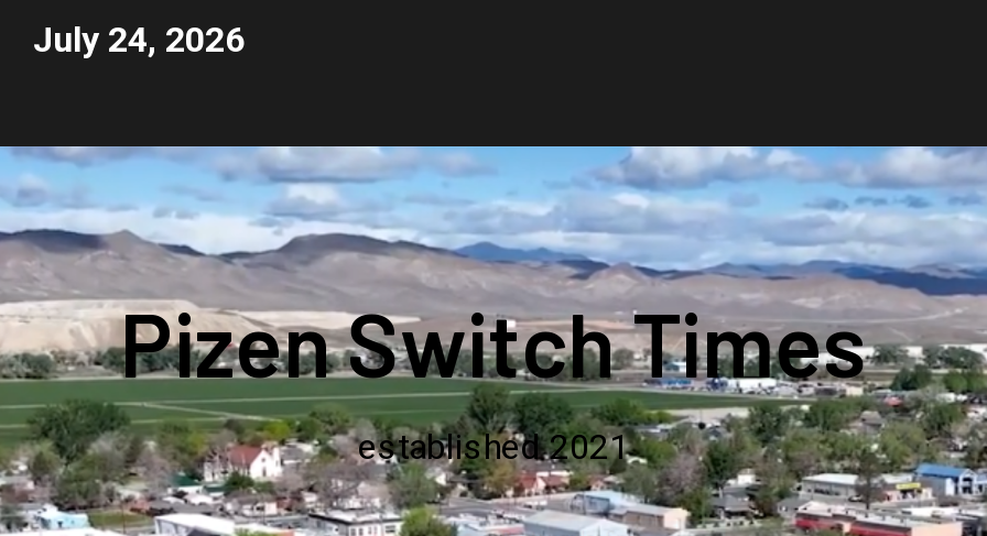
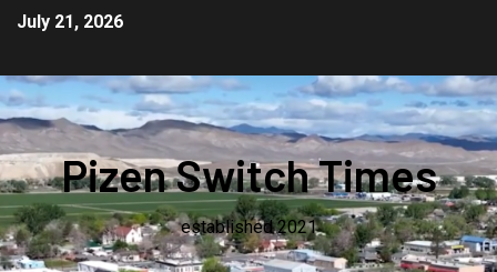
[33,19,245,61] July 24, 2026 -> [17,11,123,33] July 21, 2026

